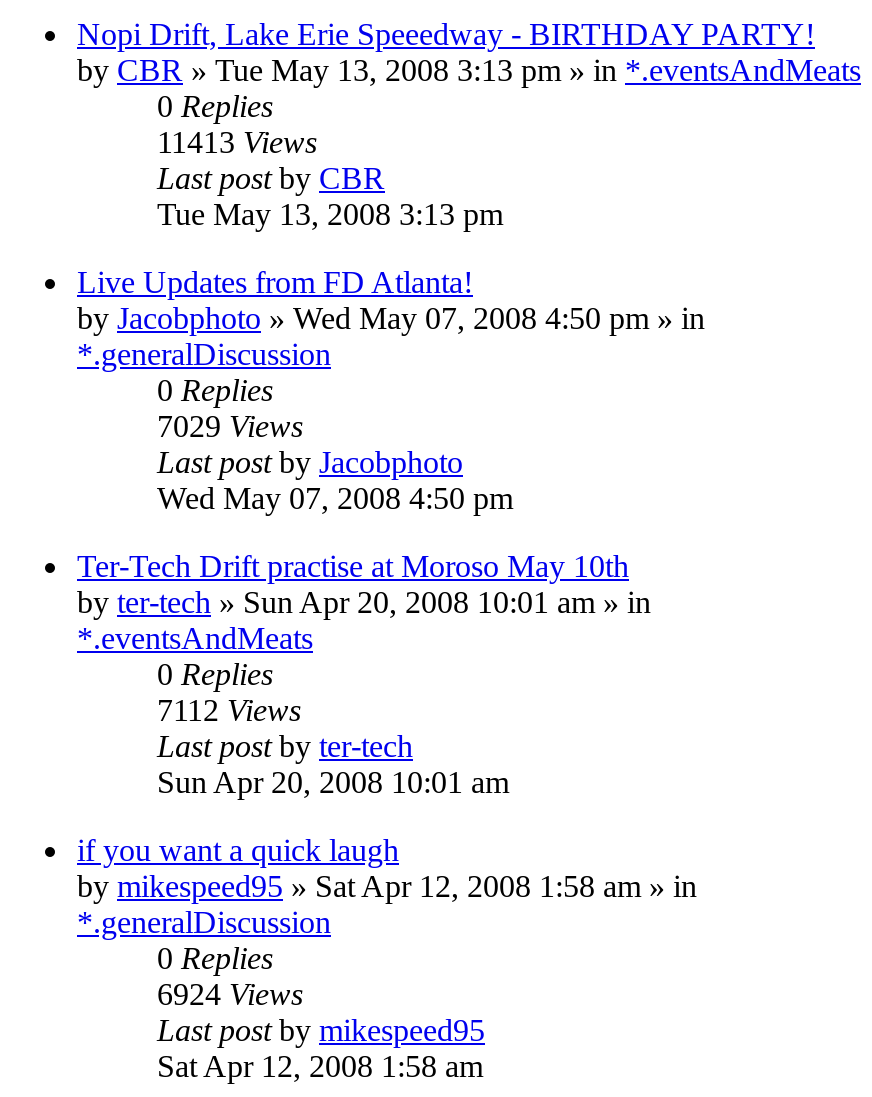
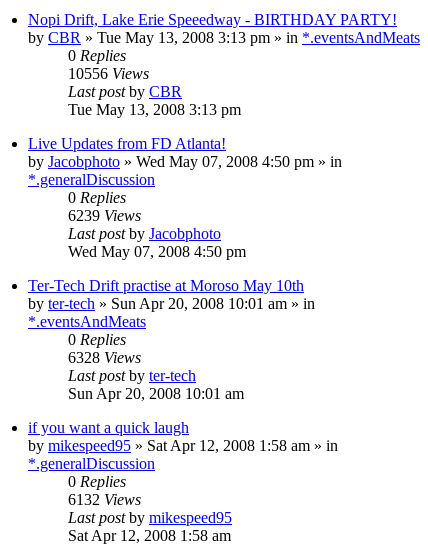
[157,124,317,158] 11413 Views -> [68,65,149,82] 10556 Views
[157,408,303,442] 7029 Views -> [68,207,141,224] 6239 Views
[157,692,301,726] 7112 Views -> [68,349,141,366] 6328 Views
[157,976,303,1010] 6924 Views -> [68,491,141,508] 6132 Views

